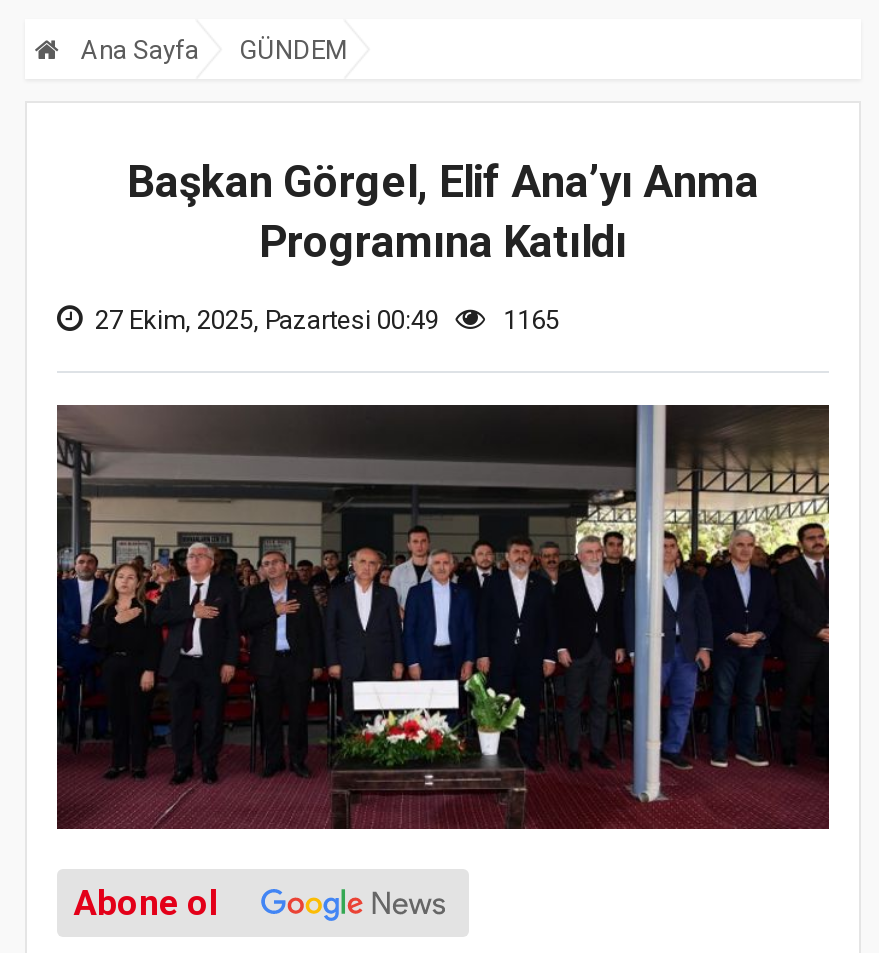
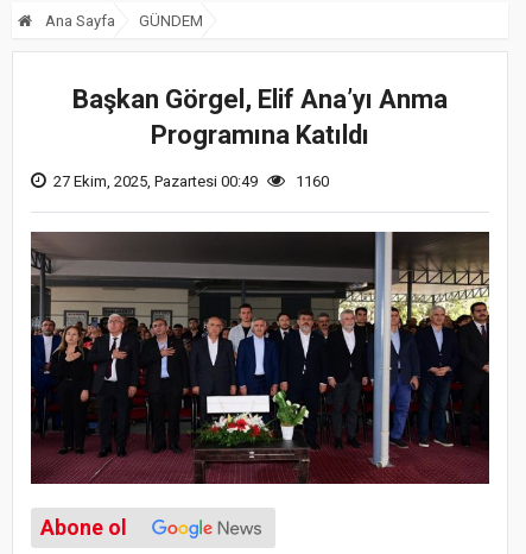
[95,306,559,336] 27 Ekim, 2025, Pazartesi 00:49 1165 -> [53,173,329,191] 27 Ekim, 2025, Pazartesi 00:49 1160

